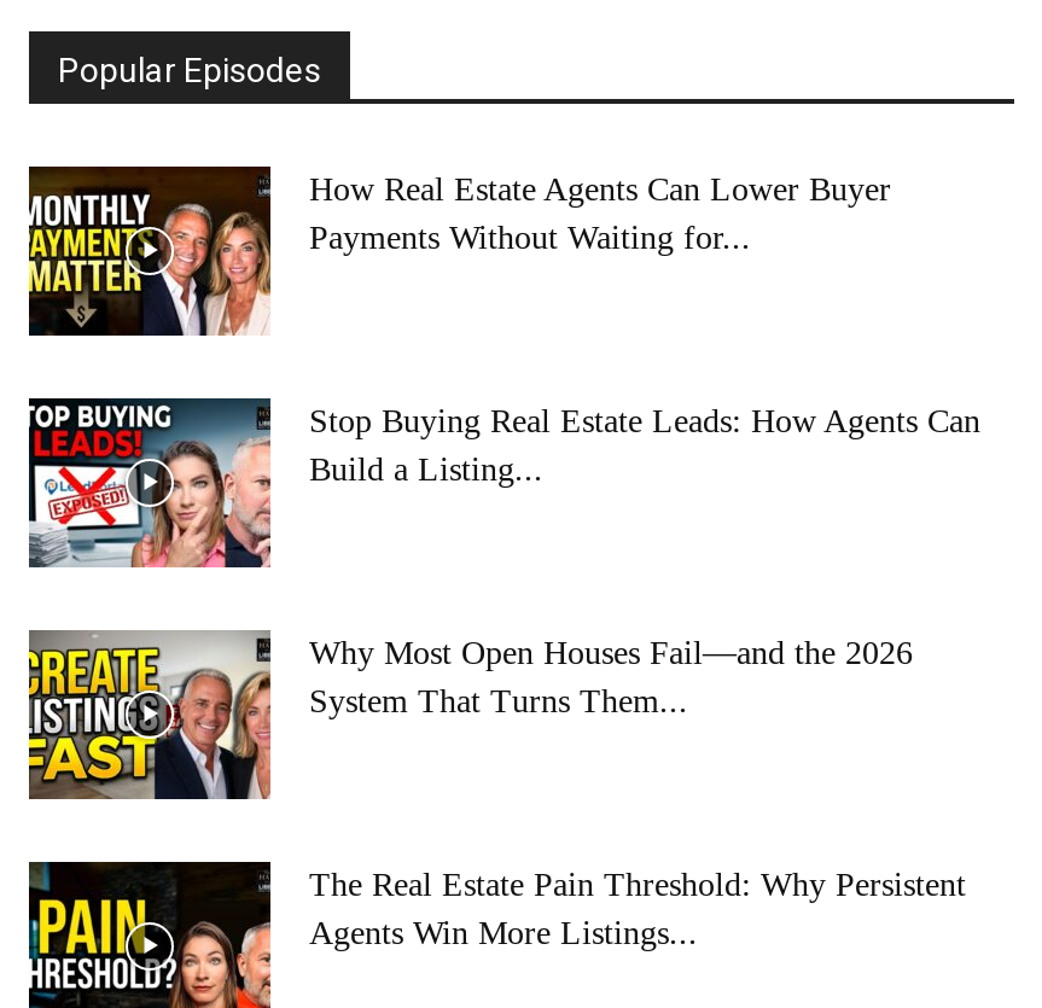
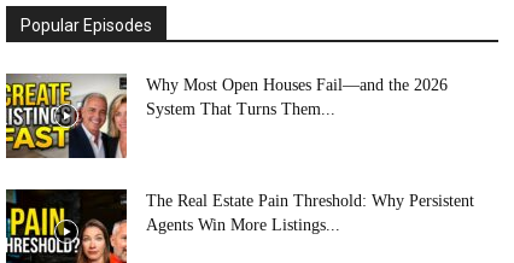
[27,165,891,337] [image] | How Real Estate Agents Can Lower Buyer | Payments Without Waiting for... -> none
[29,395,980,569] [image] | Stop Buying Real Estate Leads: How Agents Can | Build a Listing... -> none

